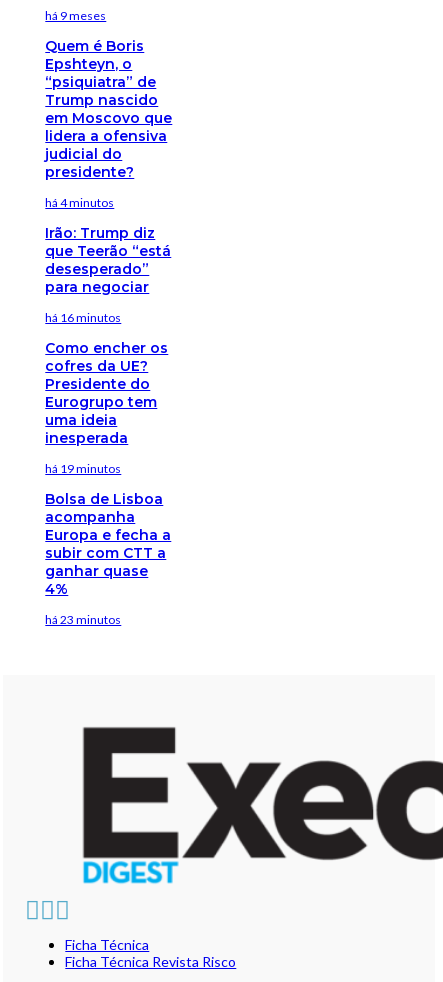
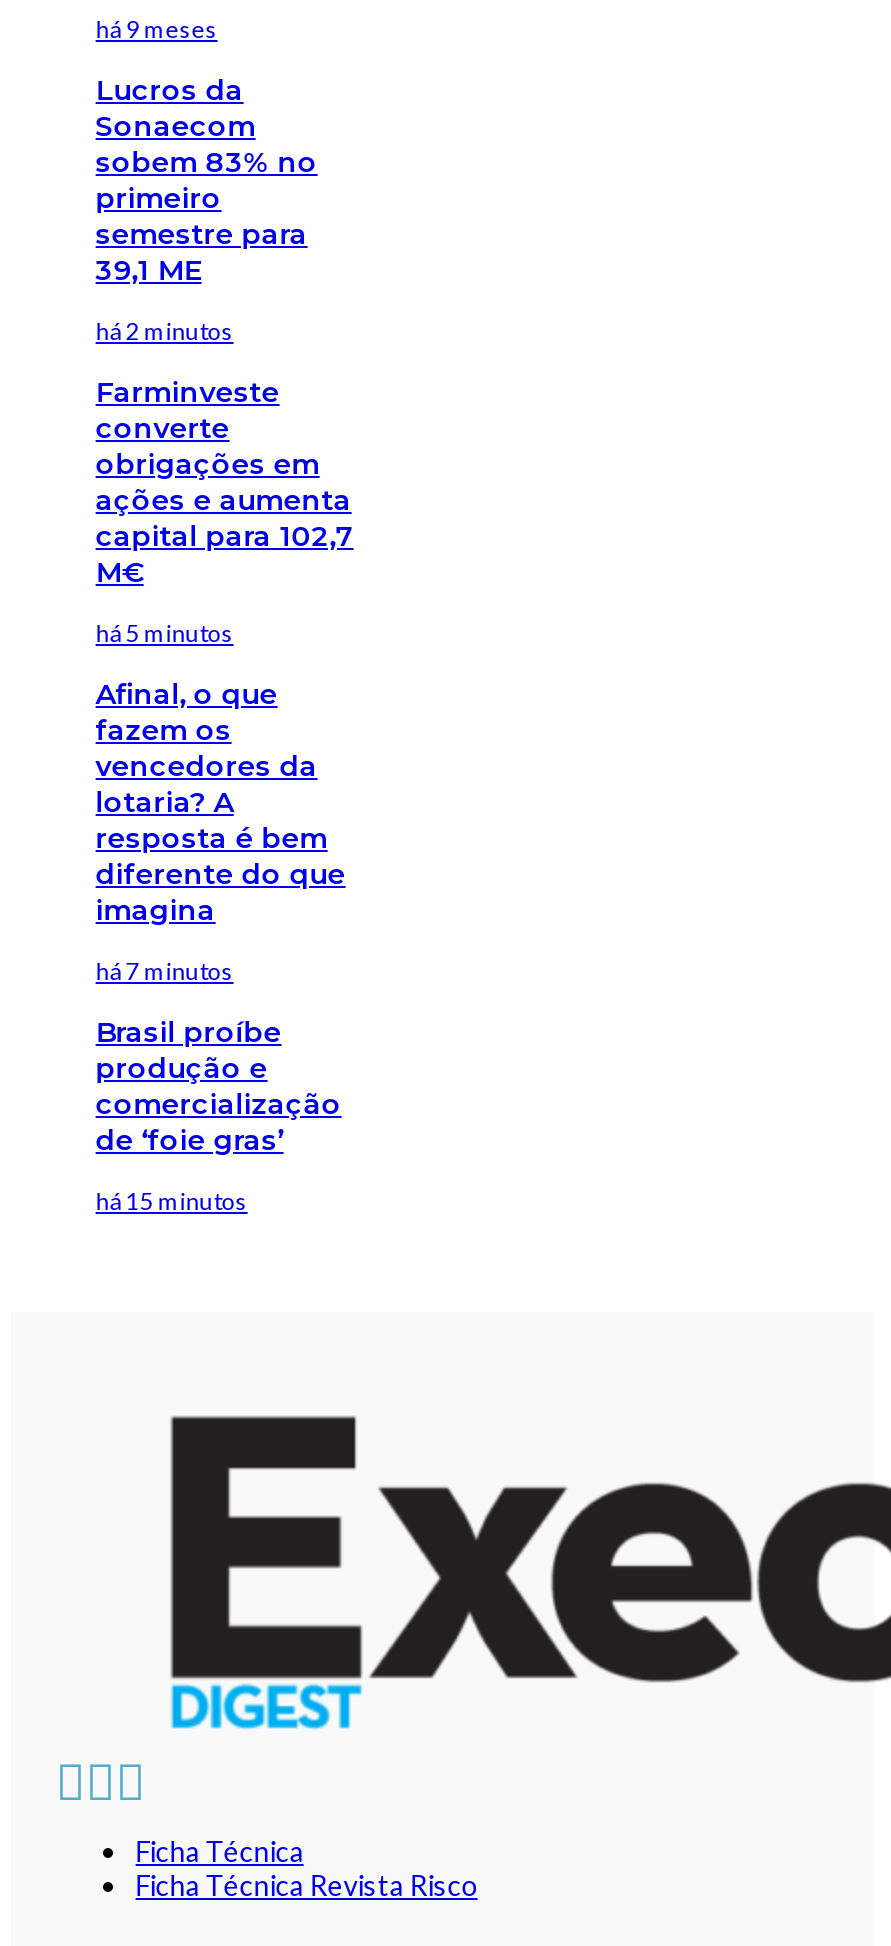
[45,36,172,180] Quem é Boris | Epshteyn, o | “psiquiatra” de | Trump nascido | em Moscovo que | lidera a ofensiva | judicial do | presidente? -> [96,71,318,287] Lucros da | Sonaecom | sobem 83% no | primeiro | semestre para | 39,1 ME
[45,194,114,209] há 4 minutos -> [96,315,234,345] há 2 minutos
[45,223,171,295] Irão: Trump diz | que Teerão “está | desesperado” | para negociar -> [96,373,354,589] Farminveste | converte | obrigações em | ações e aumenta | capital para 102,7 | M€
[45,309,121,324] há 16 minutos -> [96,617,234,647] há 5 minutos
[45,338,168,446] Como encher os | cofres da UE? | Presidente do | Eurogrupo tem | uma ideia | inesperada -> [96,675,346,927] Afinal, o que | fazem os | vencedores da | lotaria? A | resposta é bem | diferente do que | imagina
[45,460,121,475] há 19 minutos -> [96,955,234,985] há 7 minutos
[45,489,171,597] Bolsa de Lisboa | acompanha | Europa e fecha a | subir com CTT a | ganhar quase | 4% -> [96,1013,342,1157] Brasil proíbe | produção e | comercialização | de ‘foie gras’
[45,611,121,626] há 23 minutos -> [96,1185,248,1215] há 15 minutos

